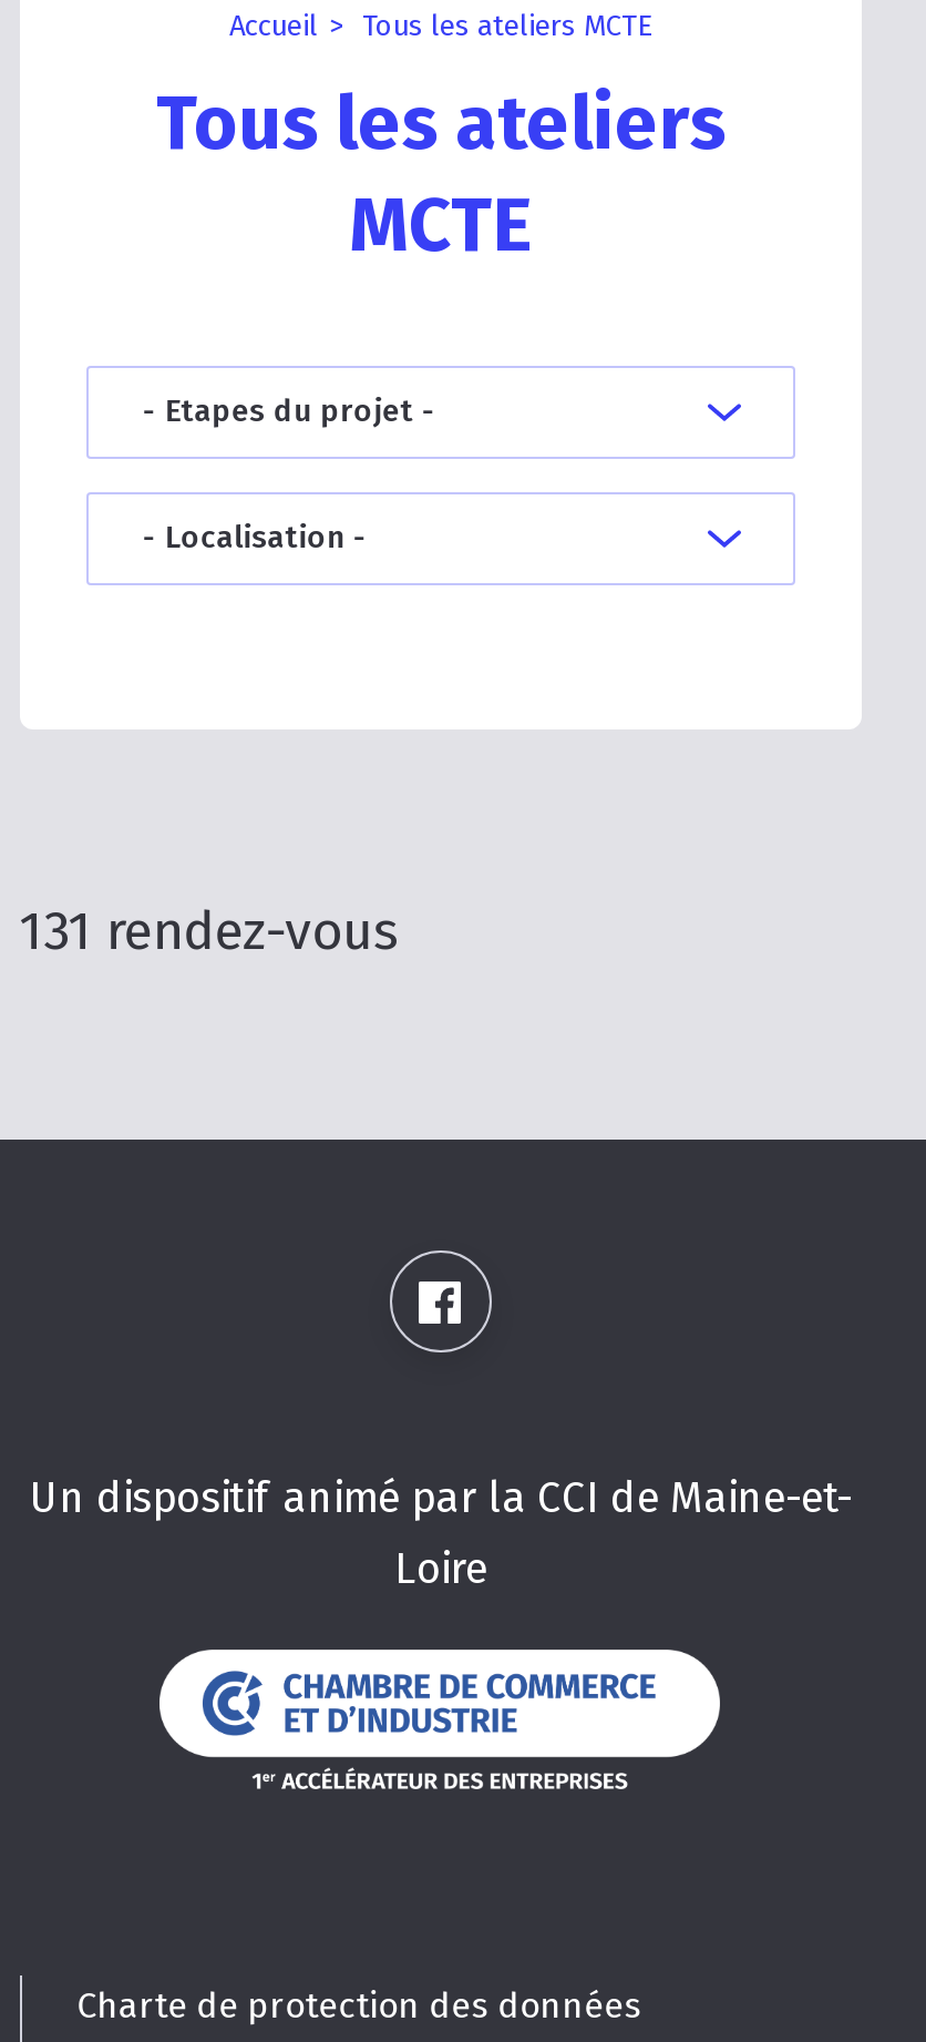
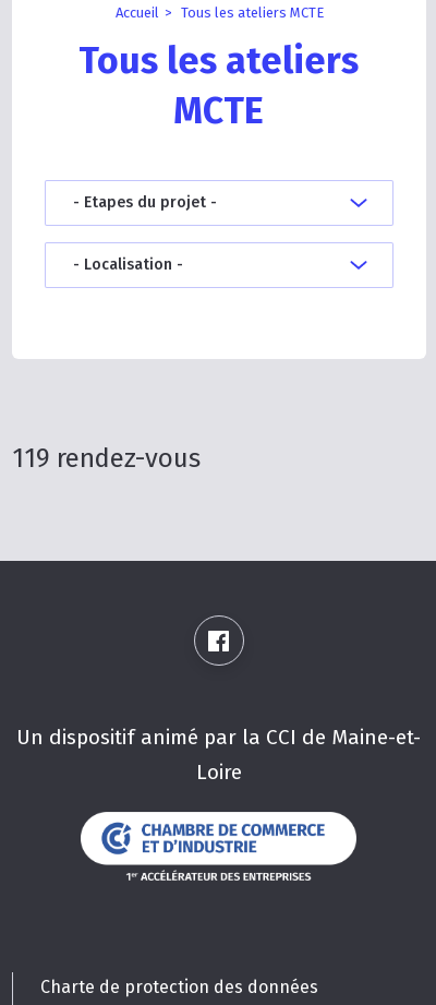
[19,900,398,962] 131 rendez-vous -> [12,443,200,474] 119 rendez-vous

